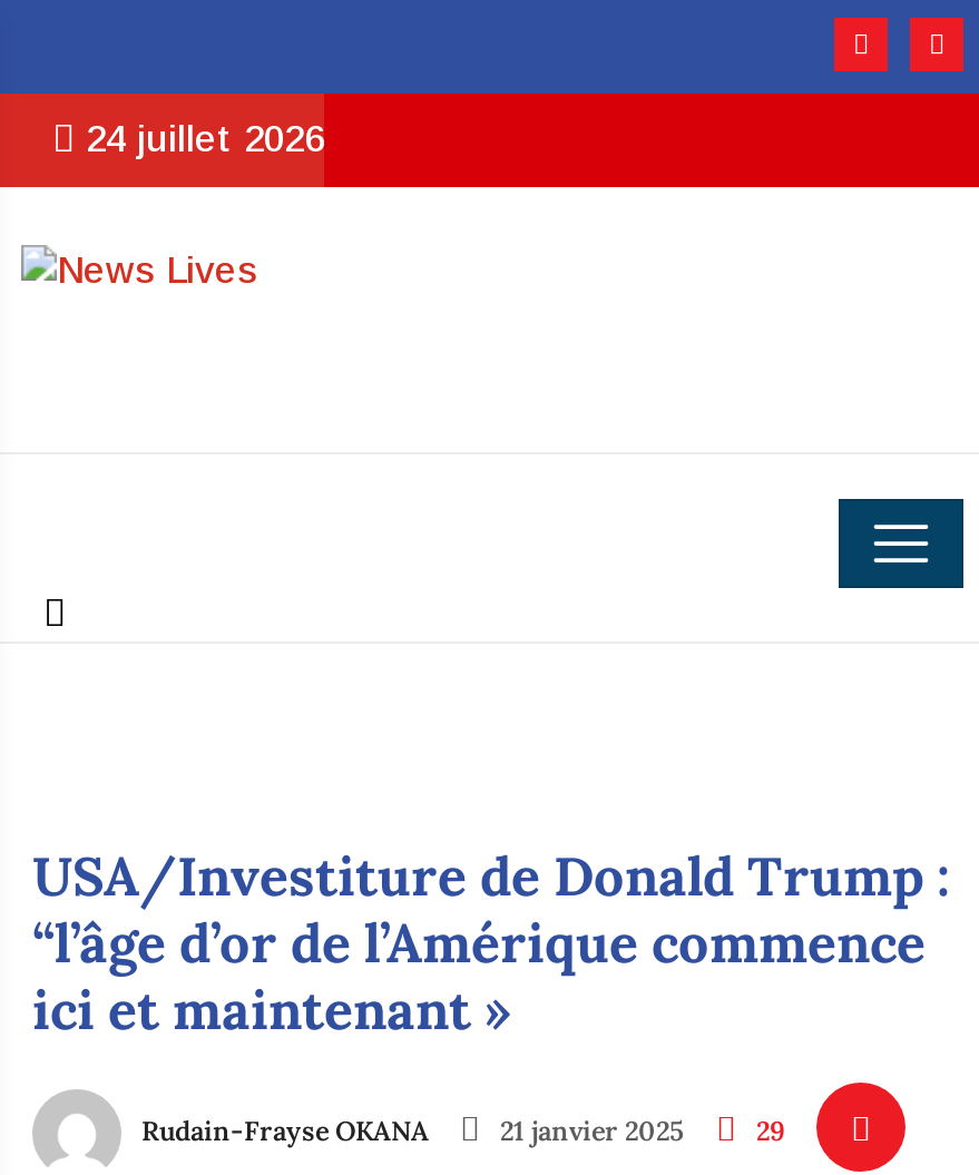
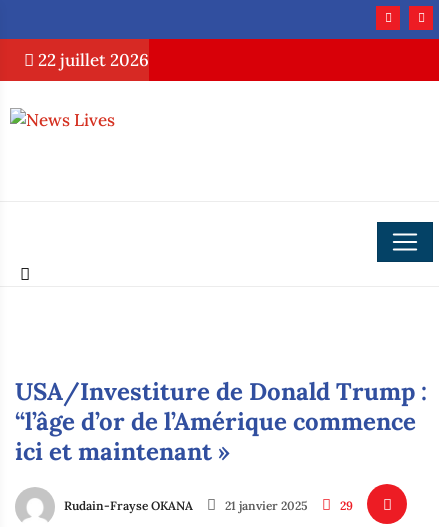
[75,118,324,160] 24 juillet 2026 -> [34,49,149,71] 22 juillet 2026

